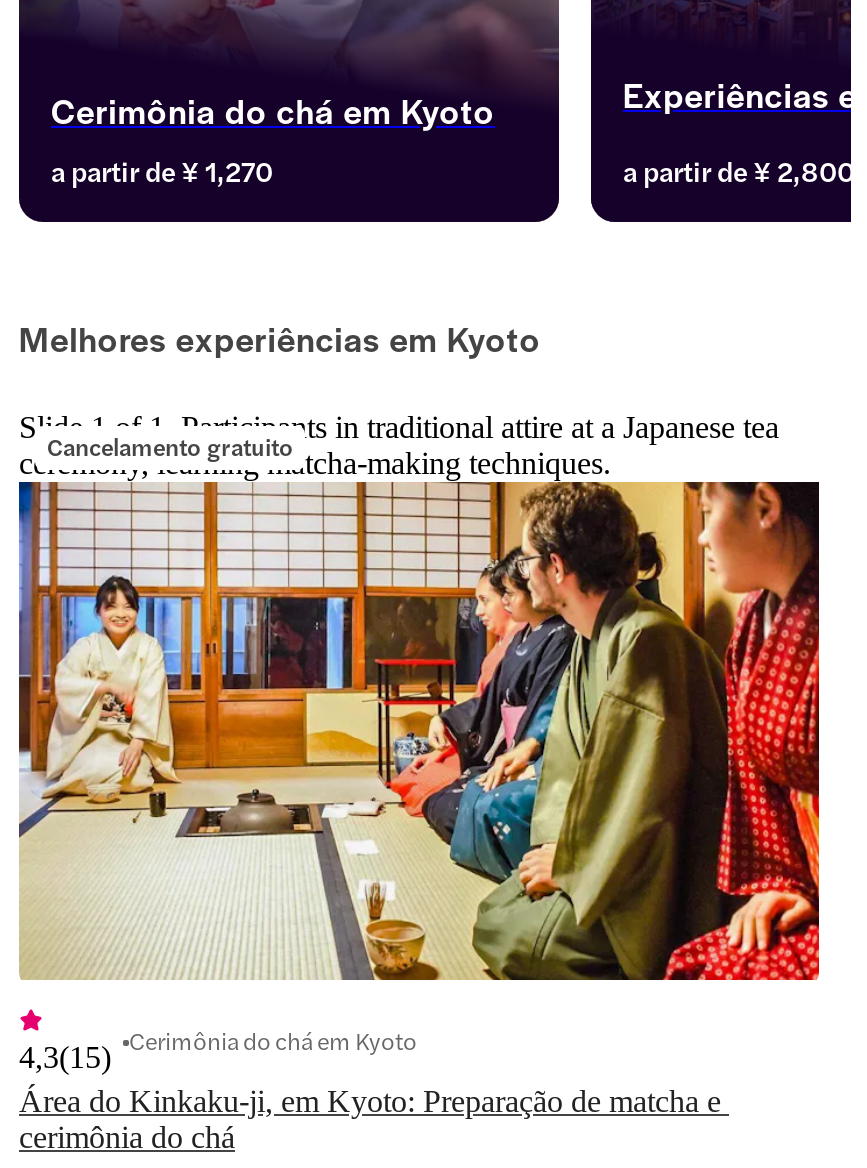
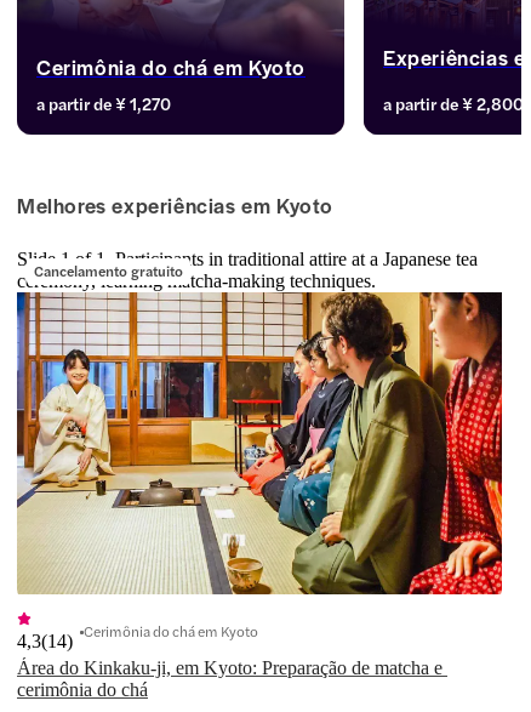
[19,1022,417,1074] 4,3(15) Cerimônia do chá em Kyoto -> [17,620,258,651] 4,3(14) Cerimônia do chá em Kyoto

